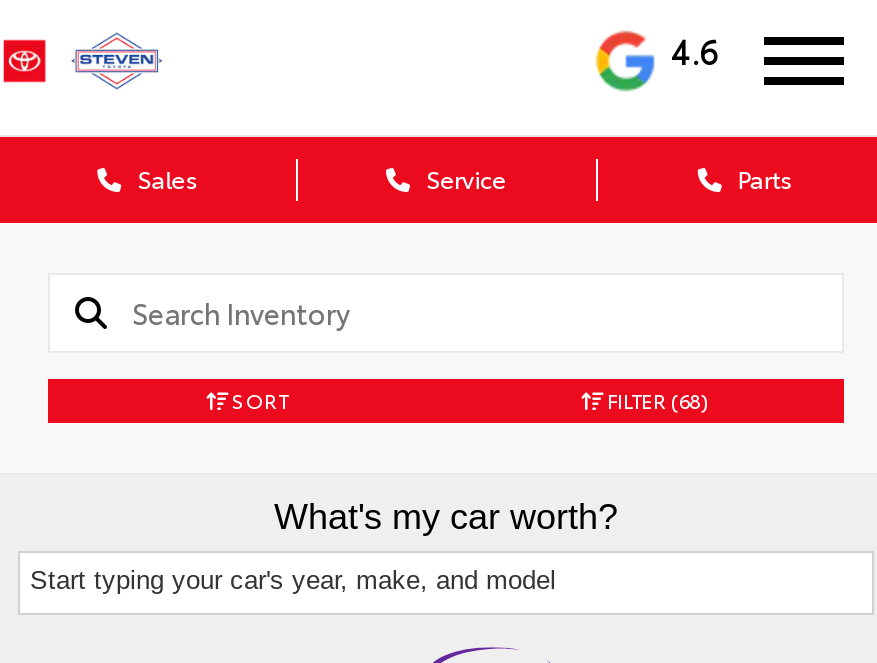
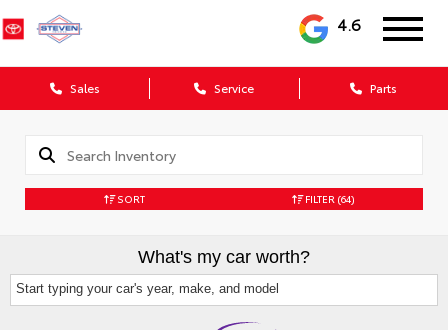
[603,385,709,415] FILTER (68) -> [303,191,355,206] FILTER (64)

